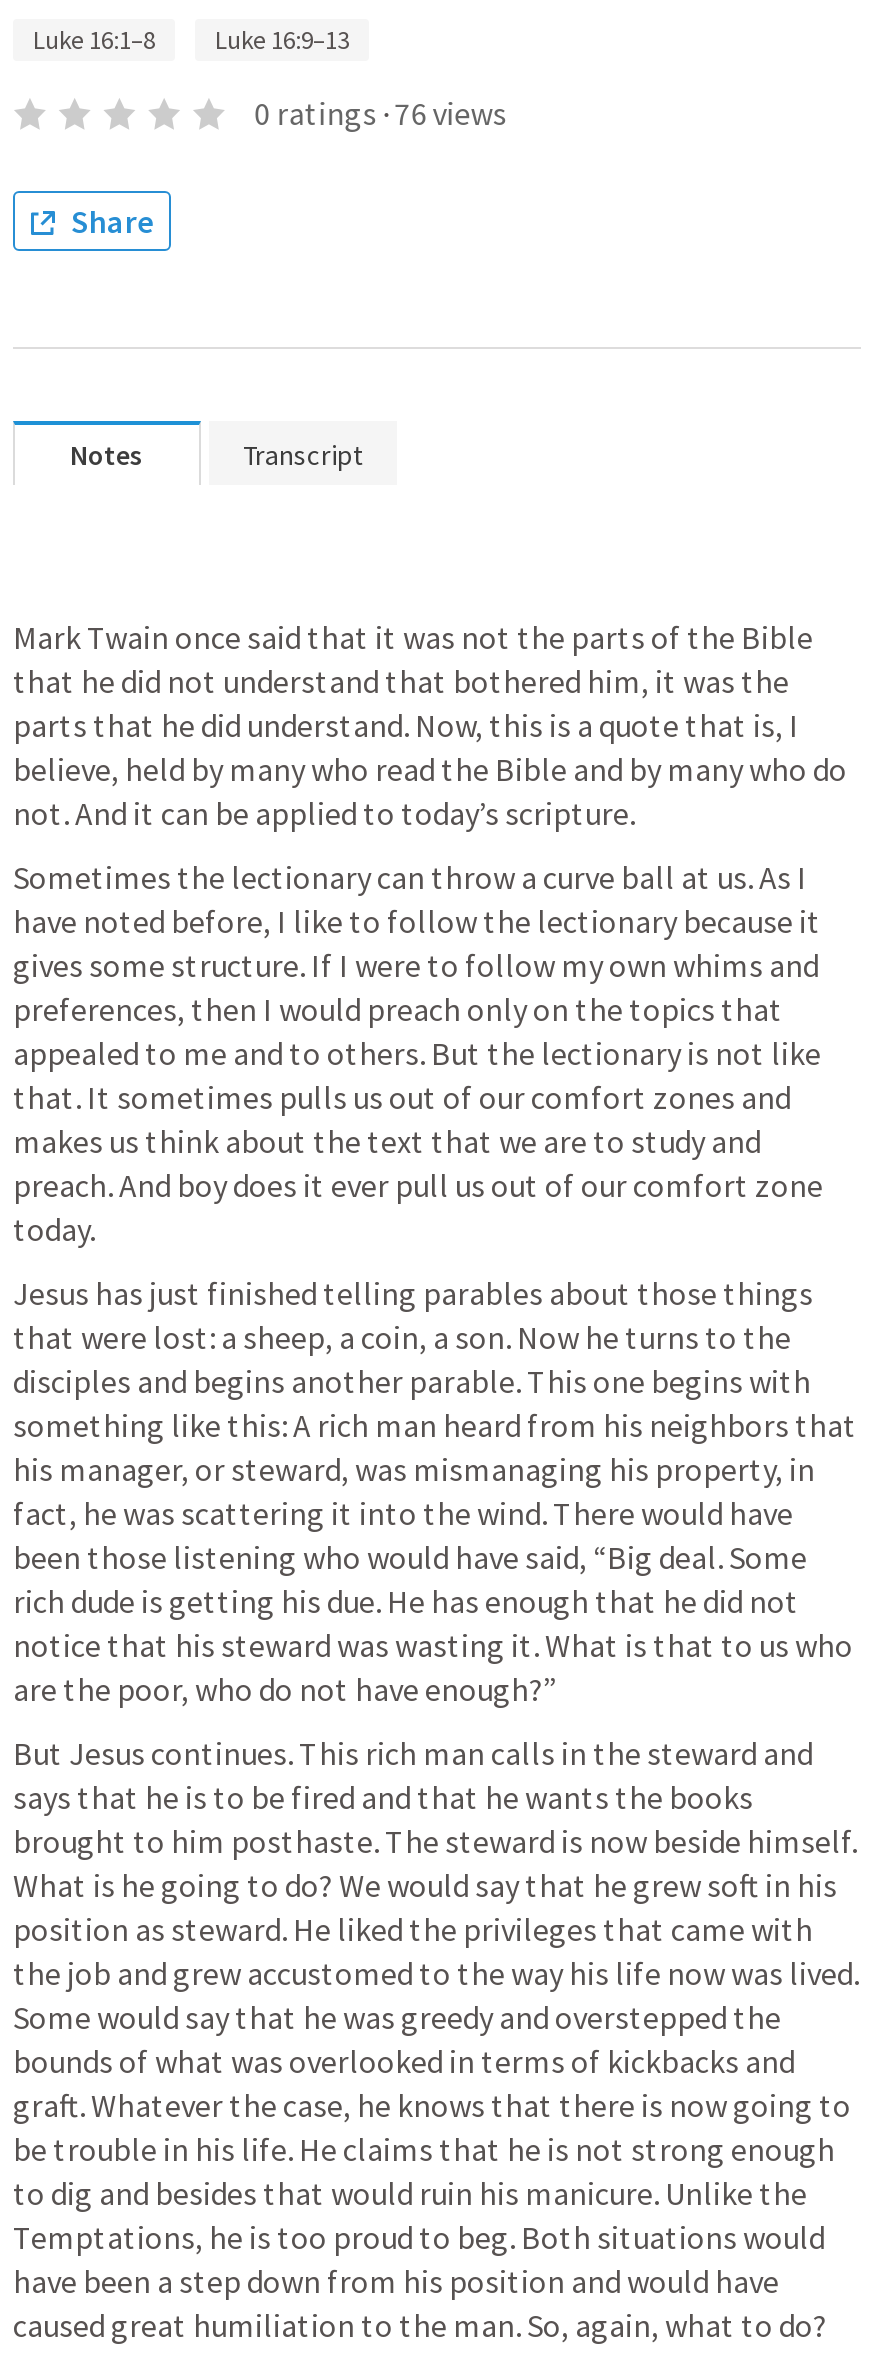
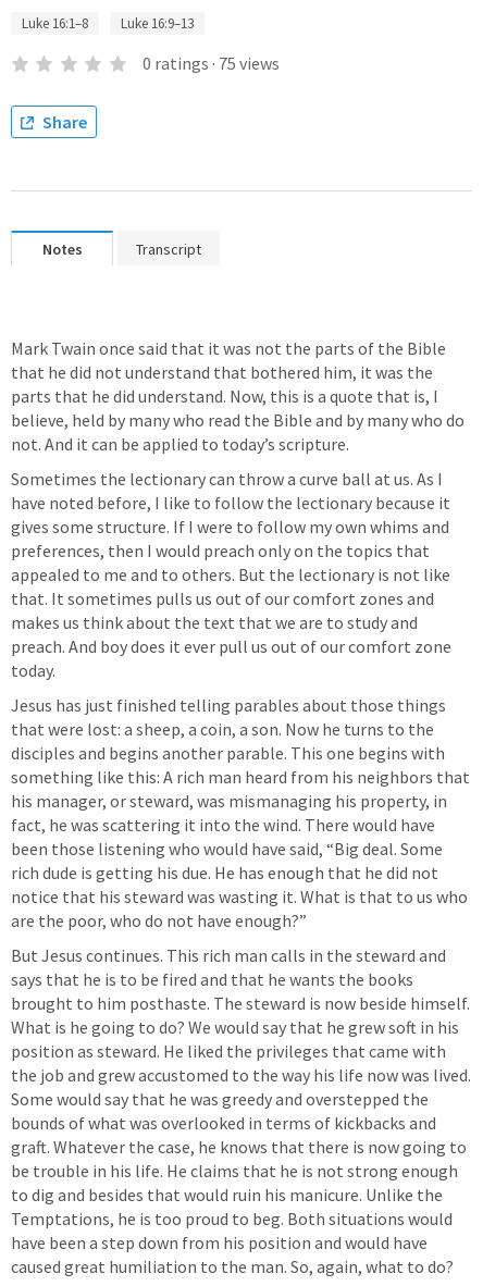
[254,93,506,133] 0 ratings · 76 views -> [142,52,279,74] 0 ratings · 75 views

